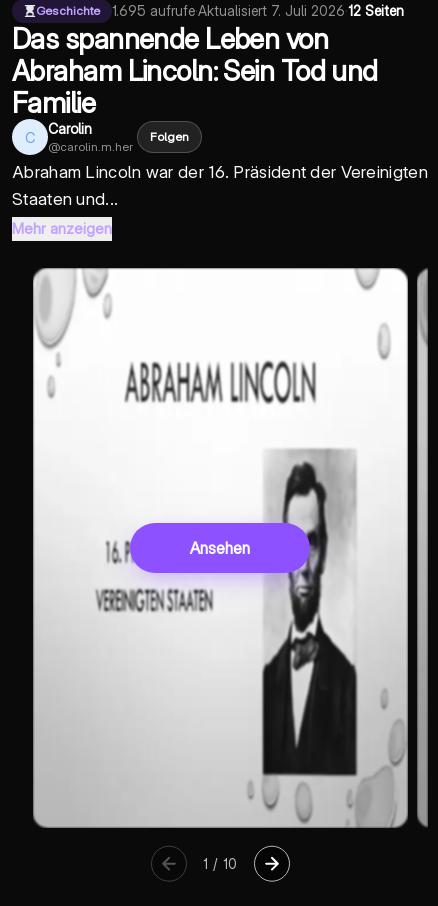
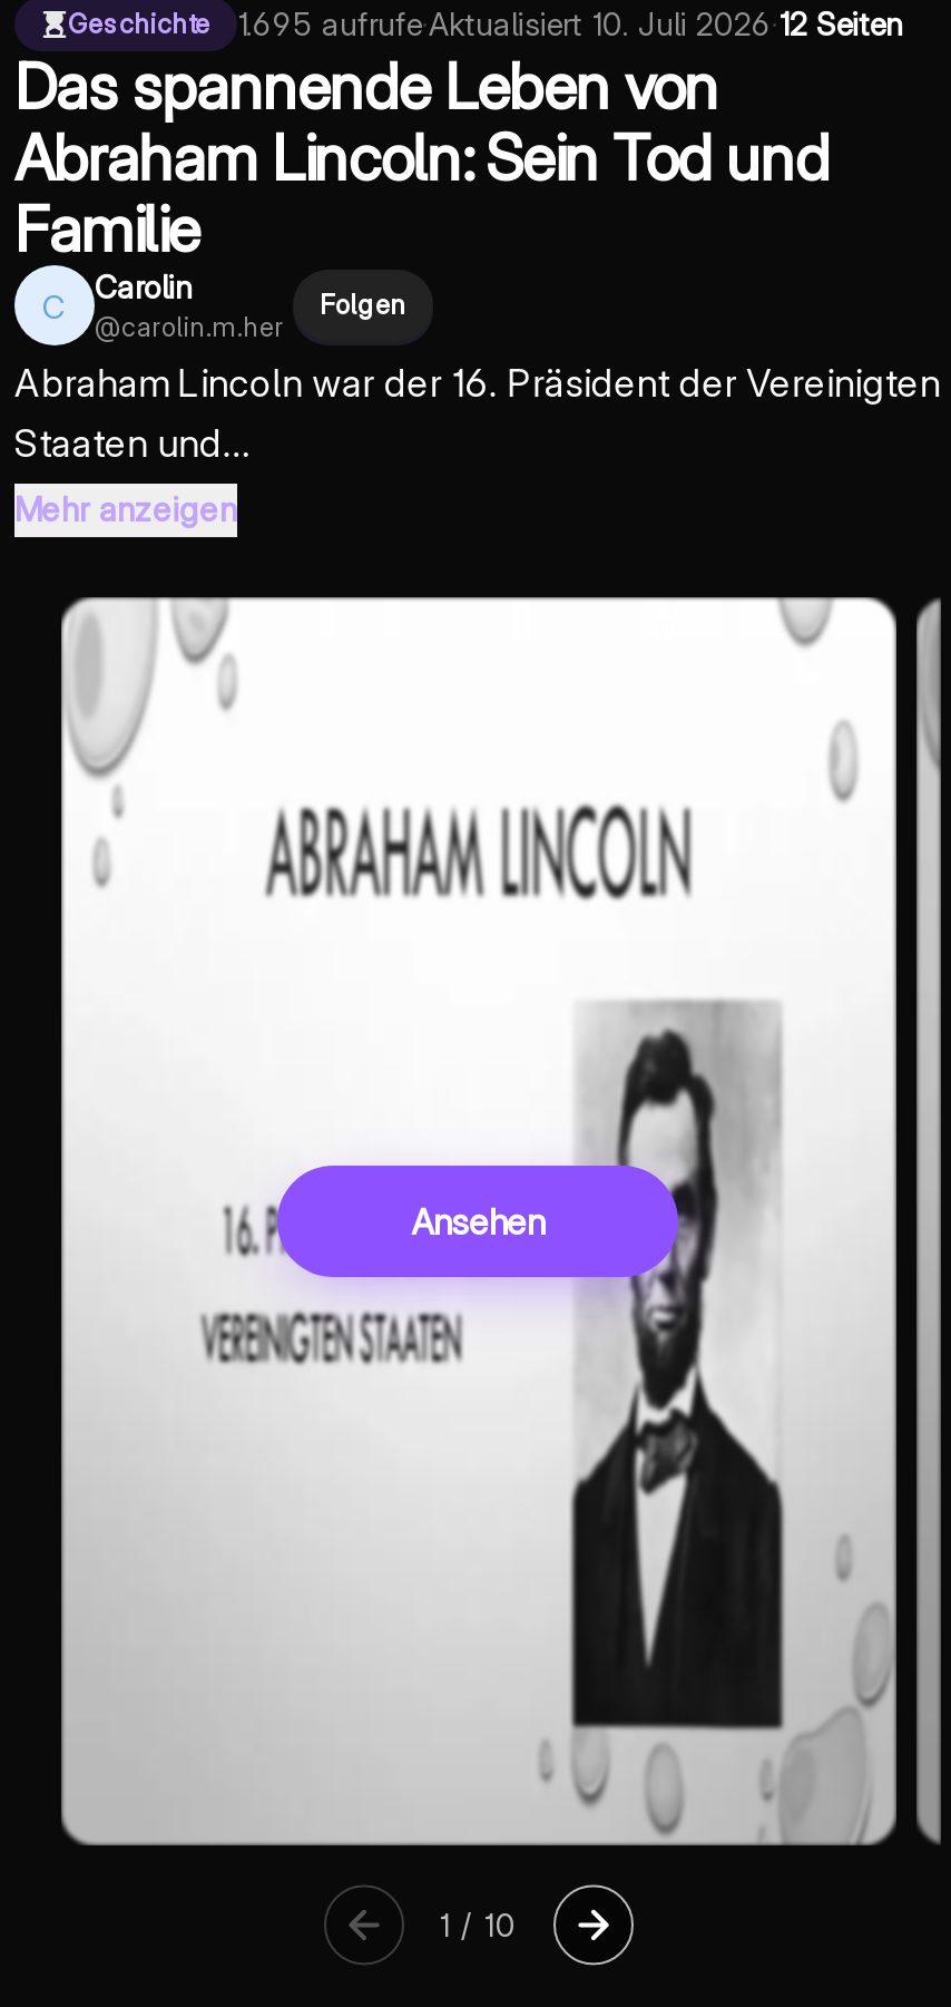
[112,2,404,19] 1.695 aufrufe · Aktualisiert 7. Juli 2026 · 12 Seiten -> [237,4,903,42] 1.695 aufrufe · Aktualisiert 10. Juli 2026 · 12 Seiten

